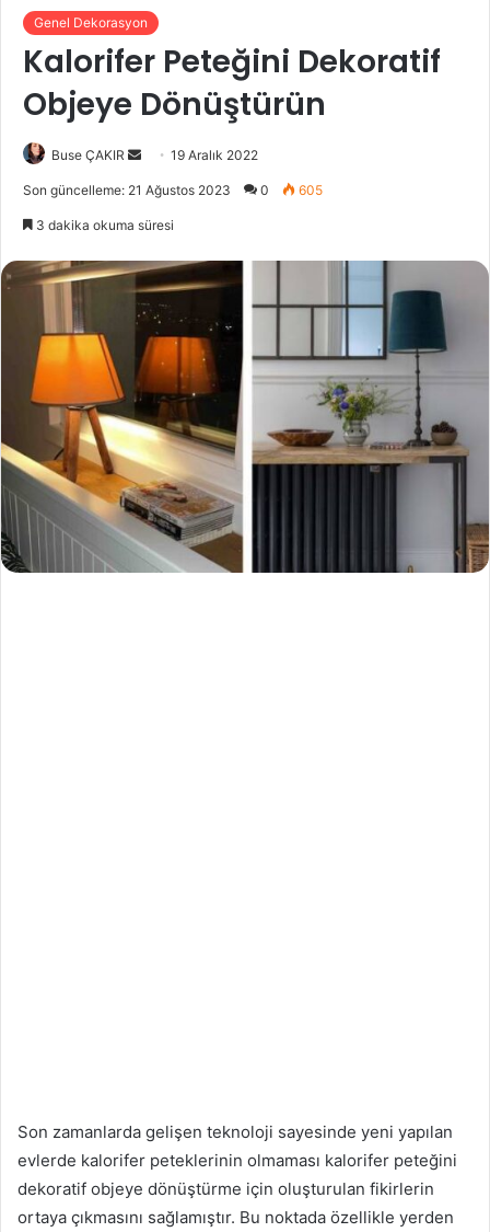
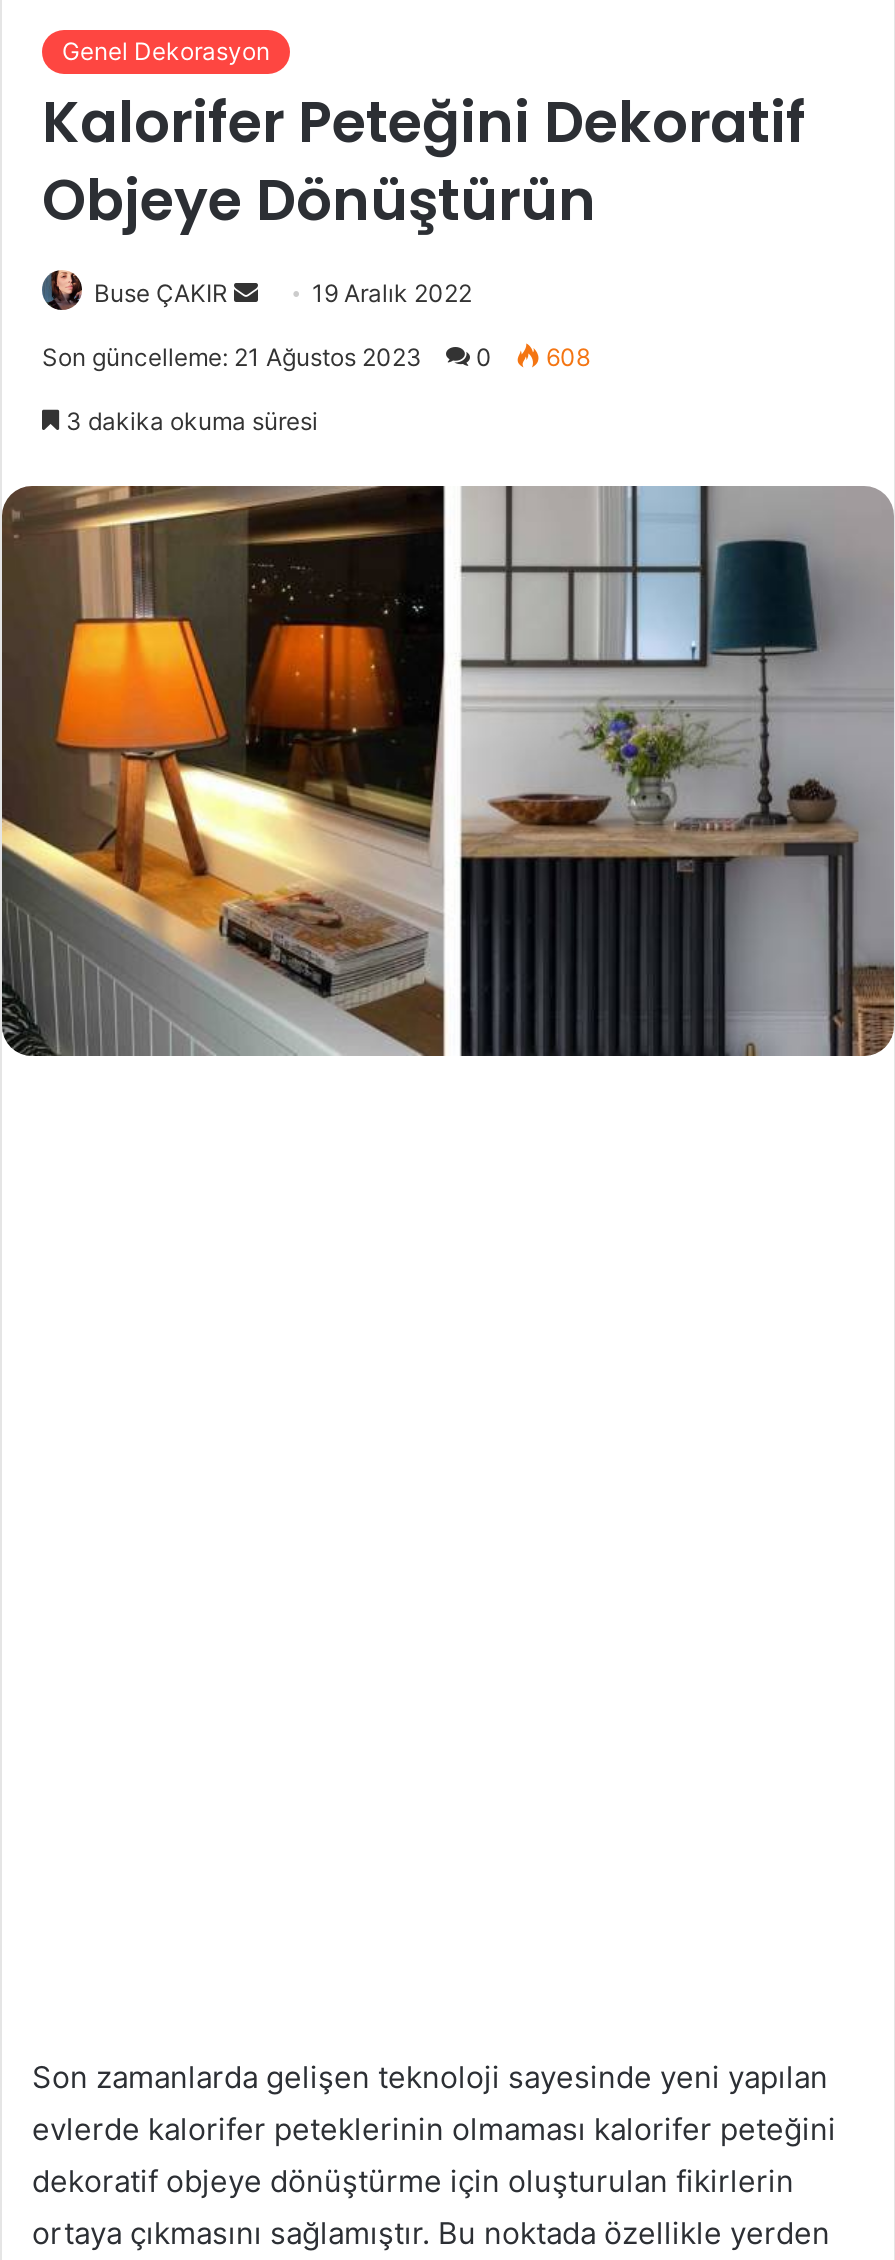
[23,182,323,198] Son güncelleme: 21 Ağustos 2023 0 605 -> [42,342,590,372] Son güncelleme: 21 Ağustos 2023 0 608

